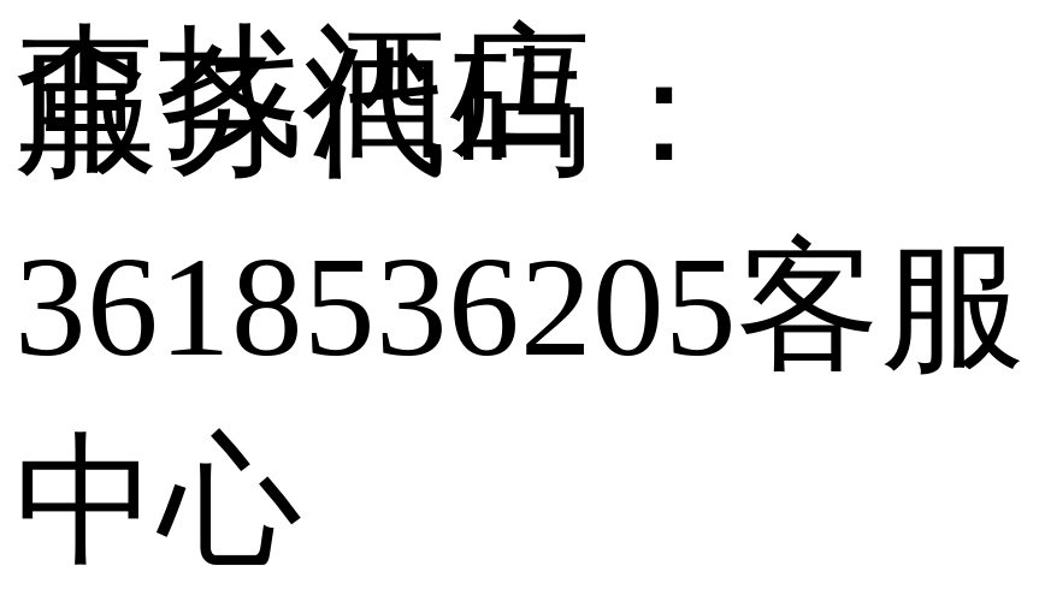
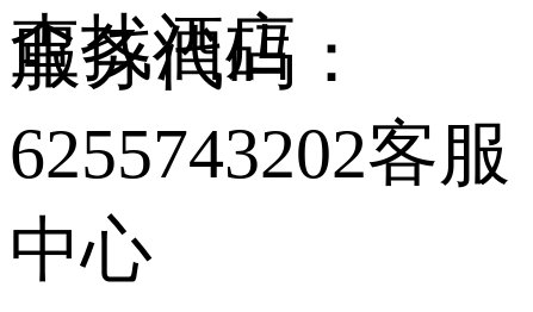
[14,227,1026,386] 3618536205客服 -> [10,114,510,193] 6255743202客服

